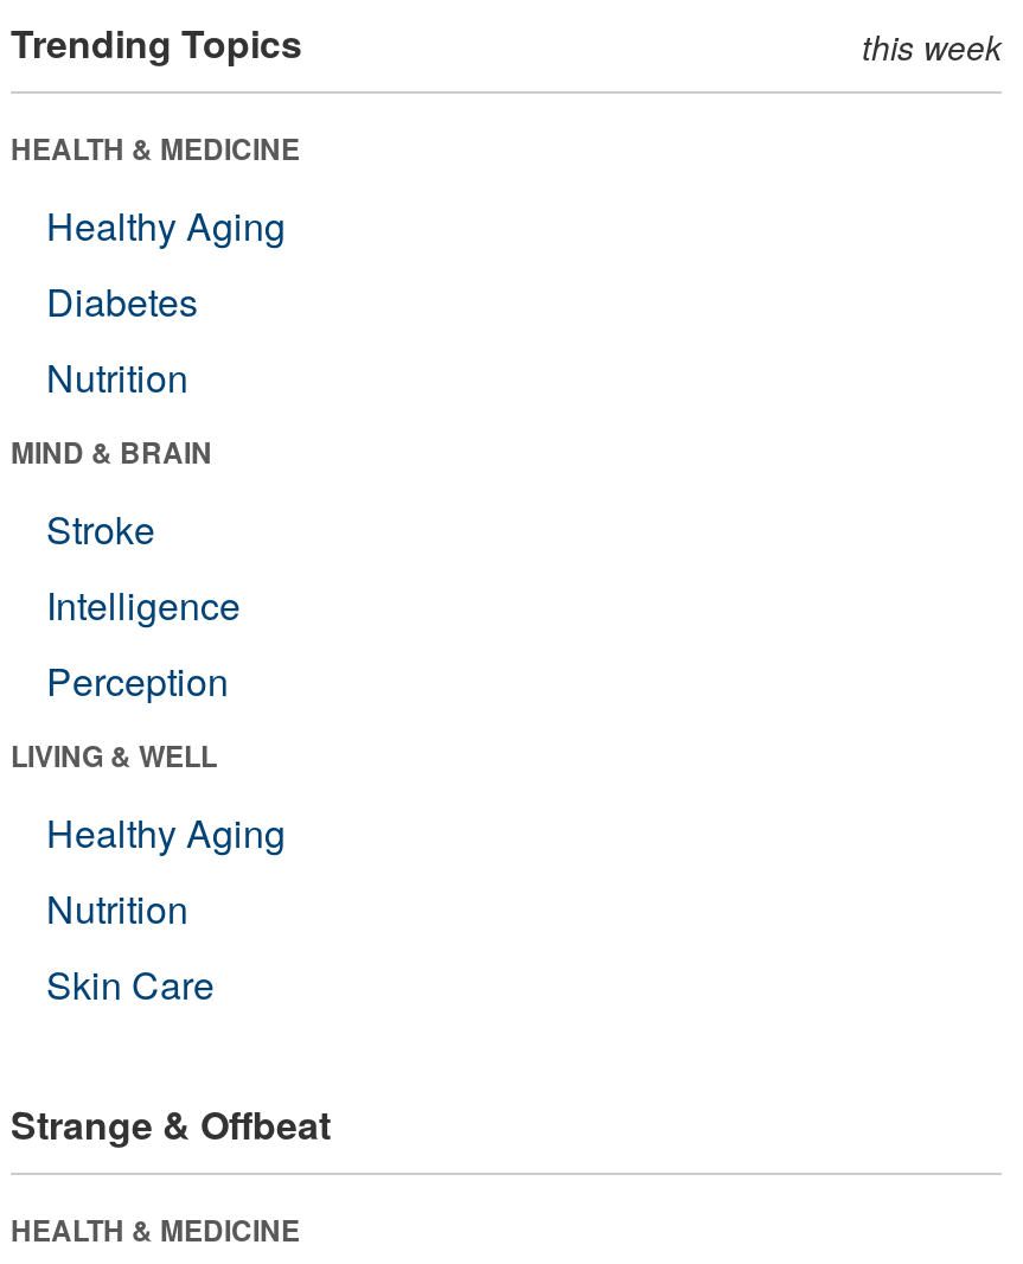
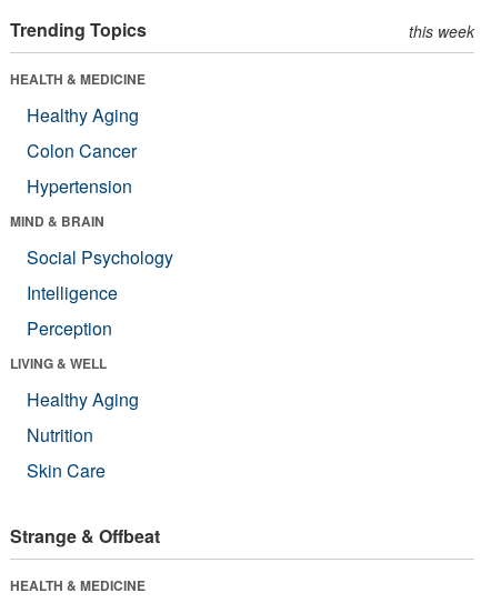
[46,273,198,404] Diabetes | Nutrition -> [27,137,137,199] Colon Cancer | Hypertension
[46,501,155,556] Stroke -> [27,244,173,270] Social Psychology

